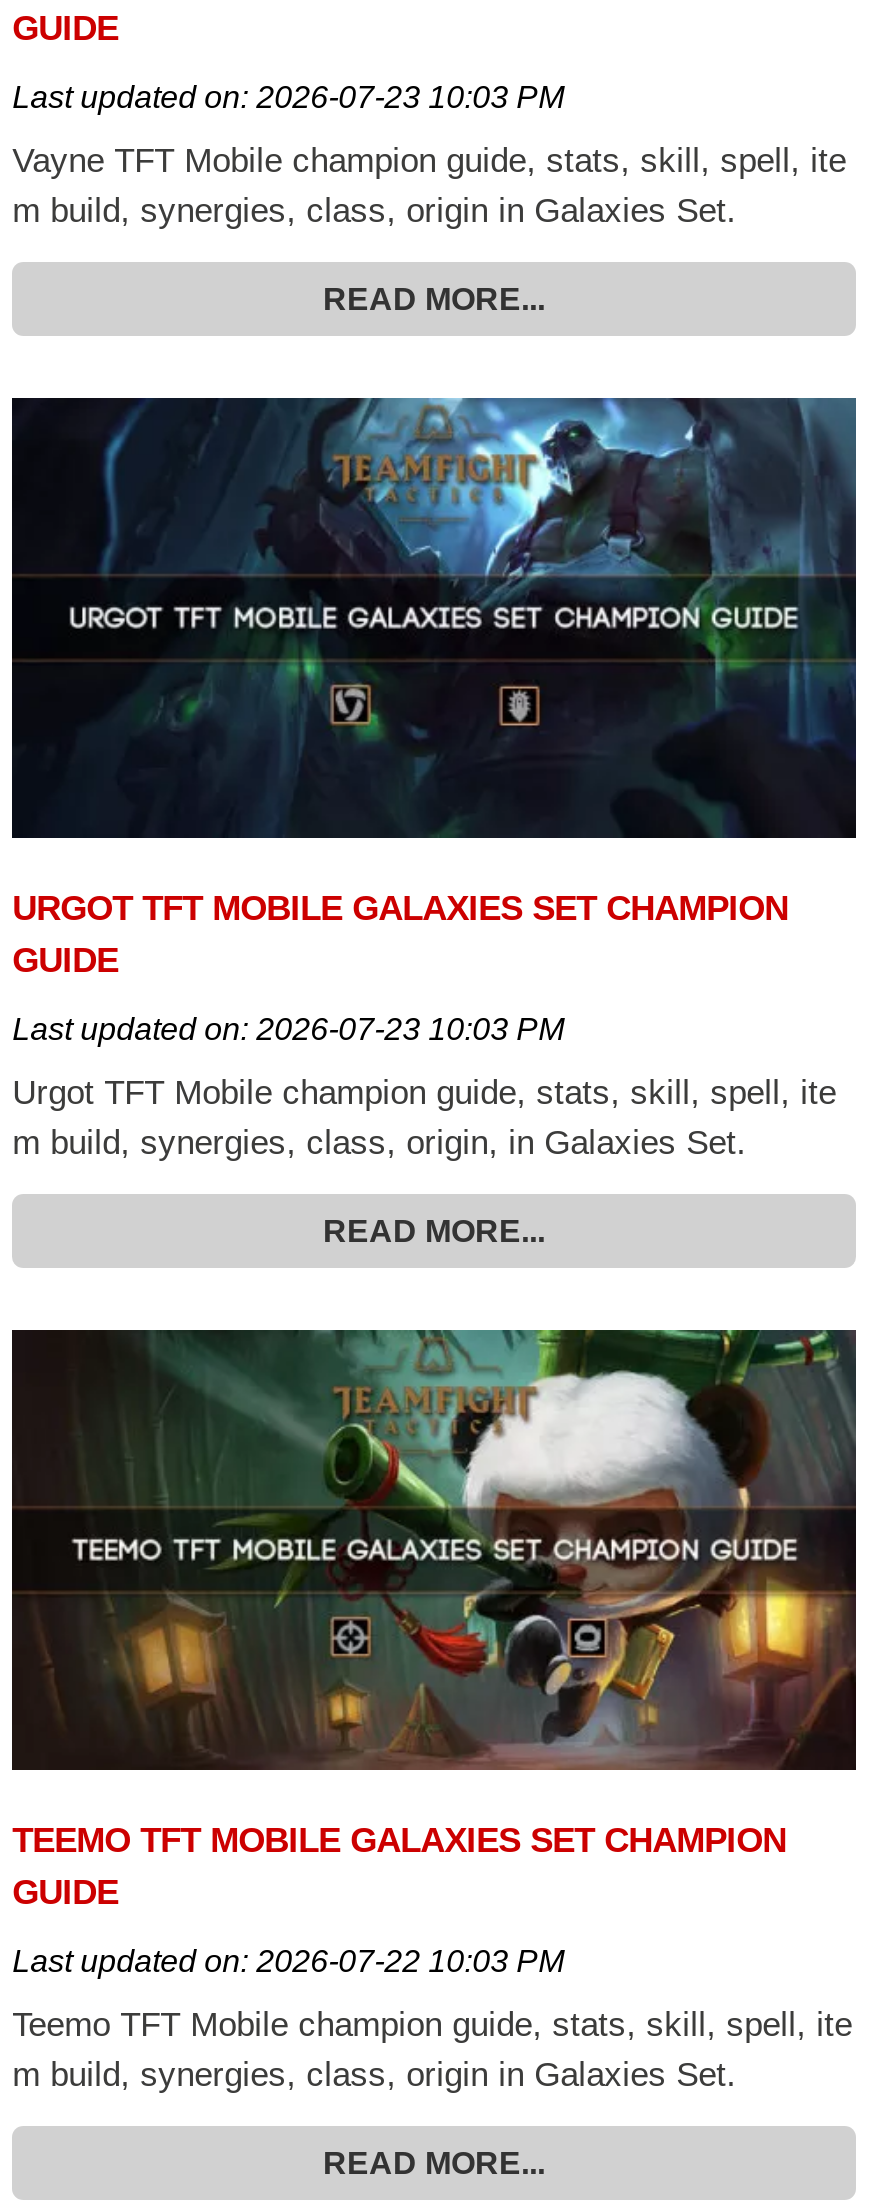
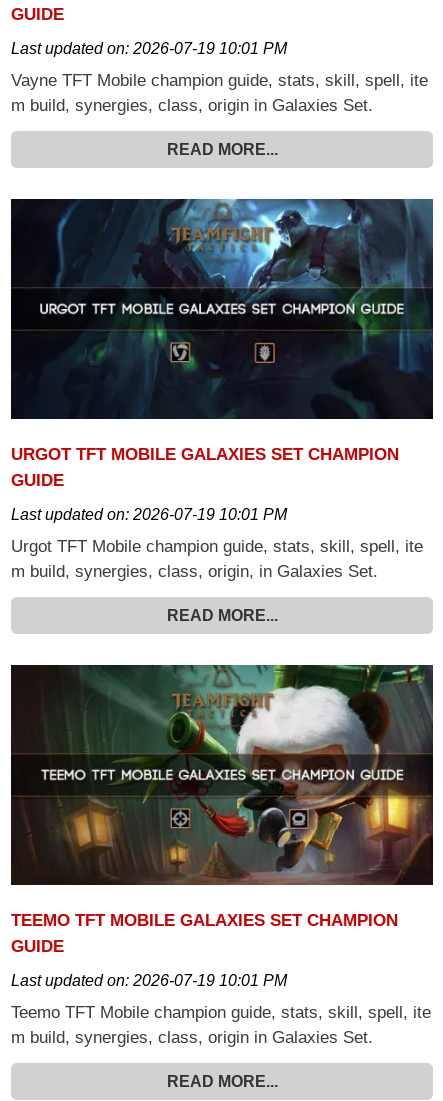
[12,80,564,114] Last updated on: 2026-07-23 10:03 PM -> [11,40,287,57] Last updated on: 2026-07-19 10:01 PM
[12,1012,564,1046] Last updated on: 2026-07-23 10:03 PM -> [11,506,287,523] Last updated on: 2026-07-19 10:01 PM
[12,1944,564,1978] Last updated on: 2026-07-22 10:03 PM -> [11,972,287,989] Last updated on: 2026-07-19 10:01 PM

